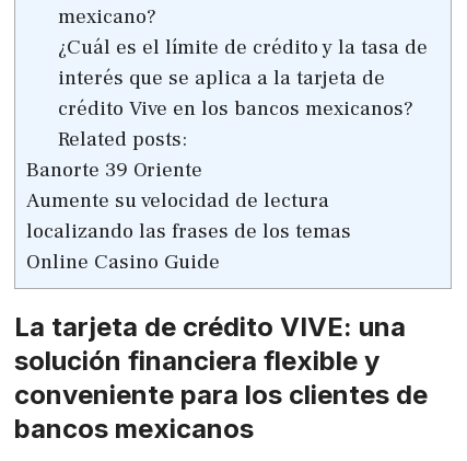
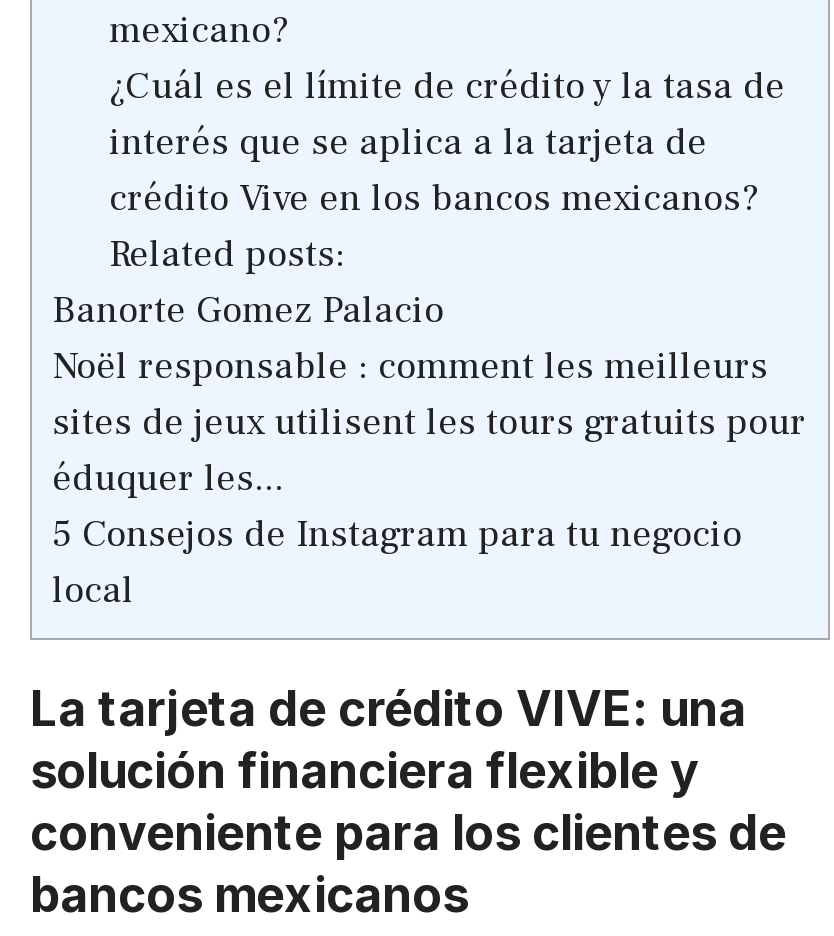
[26,156,351,274] Banorte 39 Oriente | Aumente su velocidad de lectura | localizando las frases de los temas | Online Casino Guide -> [52,285,806,613] Banorte Gomez Palacio | Noël responsable : comment les meilleurs | sites de jeux utilisent les tours gratuits pour | éduquer les... | 5 Consejos de Instagram para tu negocio | local

